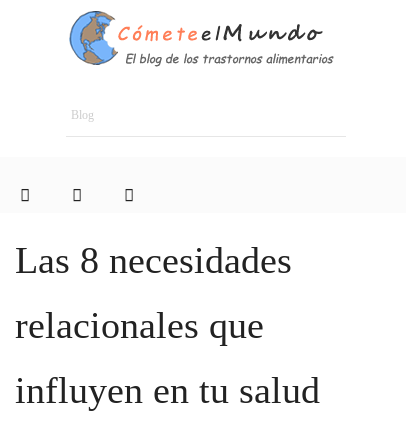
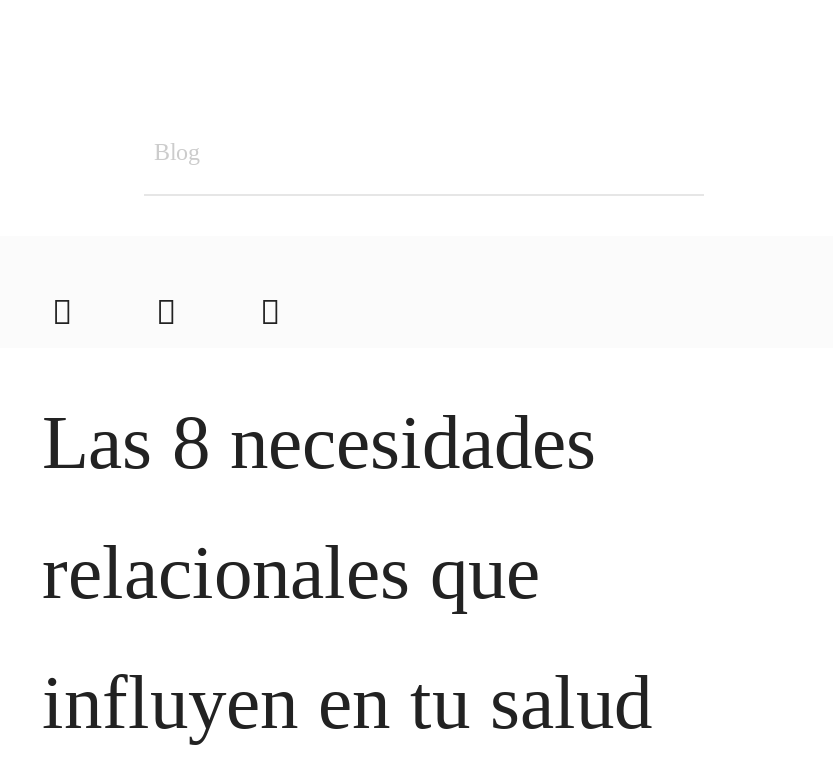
[68,10,334,67] [image] -> none

